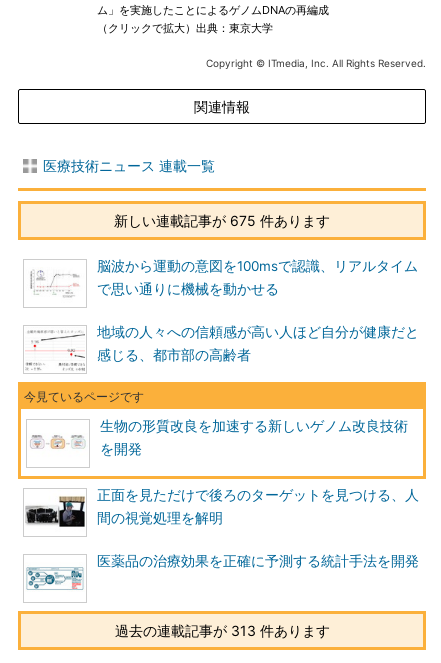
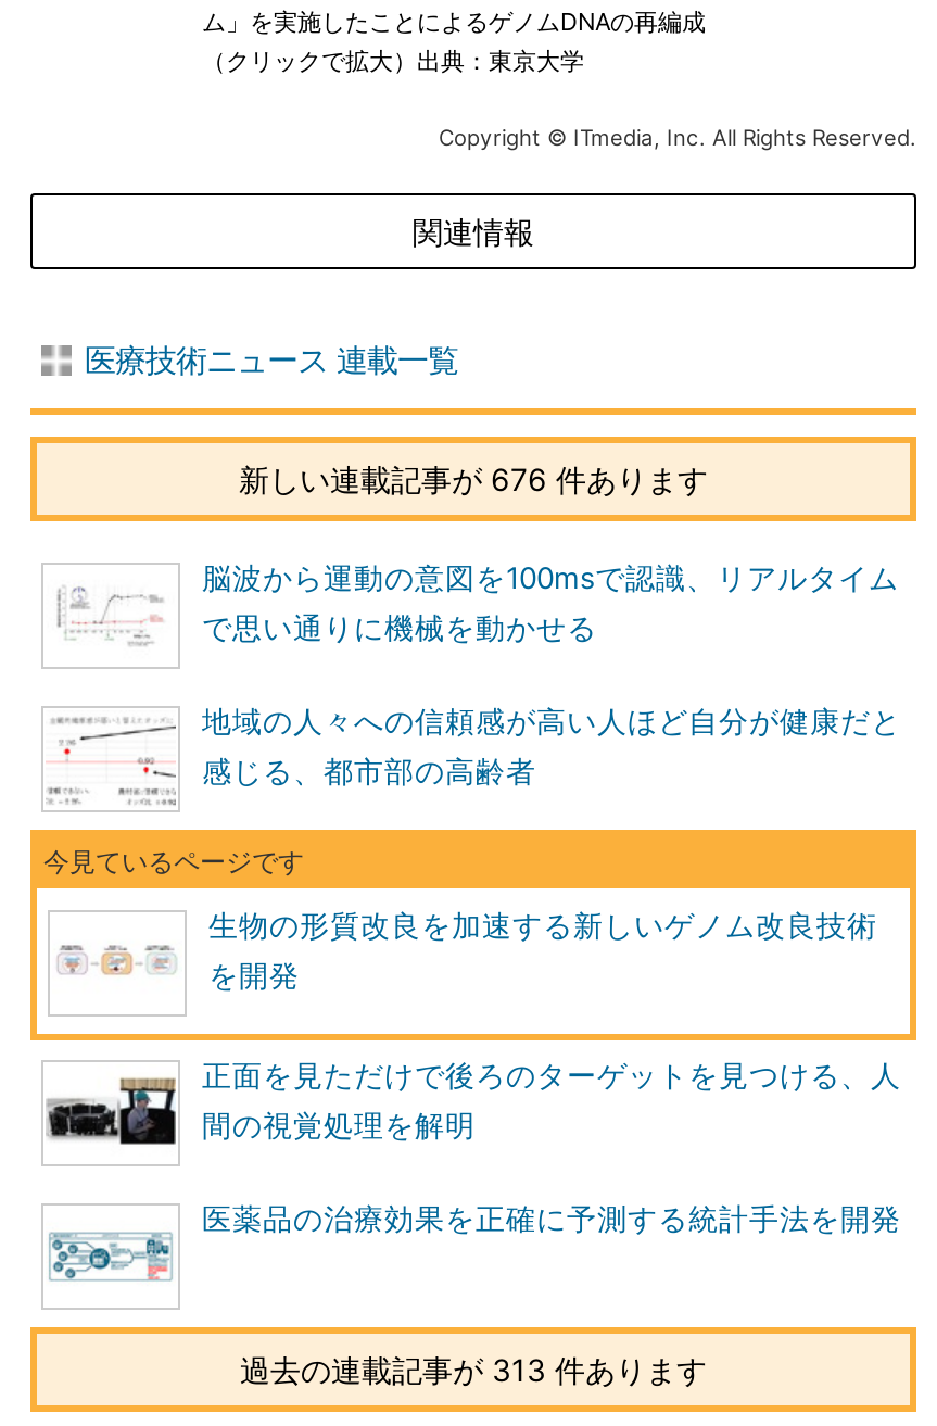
[114,212,330,229] 新しい連載記事が 675 件あります -> [239,460,708,497] 新しい連載記事が 676 件あります

